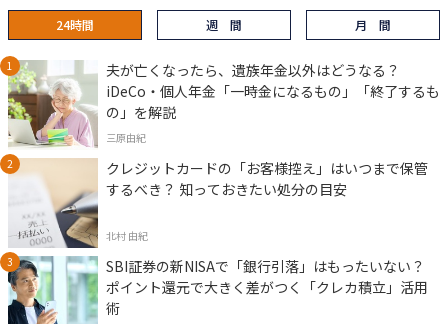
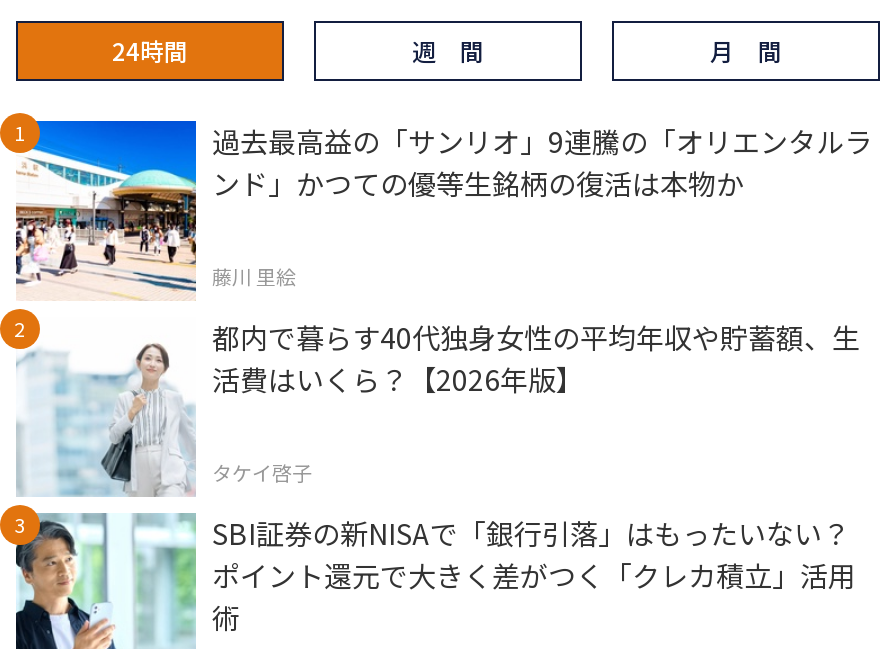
[7,60,440,243] [image] | 夫が亡くなったら、遺族年金以外はどうなる？ | iDeCo・個人年金「一時金になるもの」「終了するも | の」を解説 | 三原由紀 | クレジットカードの「お客様控え」はいつまで保管 | するべき？ 知っておきたい処分の目安 | 北村 由紀 -> [14,119,872,488] [image] | 過去最高益の「サンリオ」9連騰の「オリエンタルラ | ンド」かつての優等生銘柄の復活は本物か | 藤川 里絵 | 都内で暮らす40代独身女性の平均年収や貯蓄額、生 | 活費はいくら？【2026年版】 | タケイ啓子
[12,158,99,249] [image] -> [18,319,196,497] [image]

